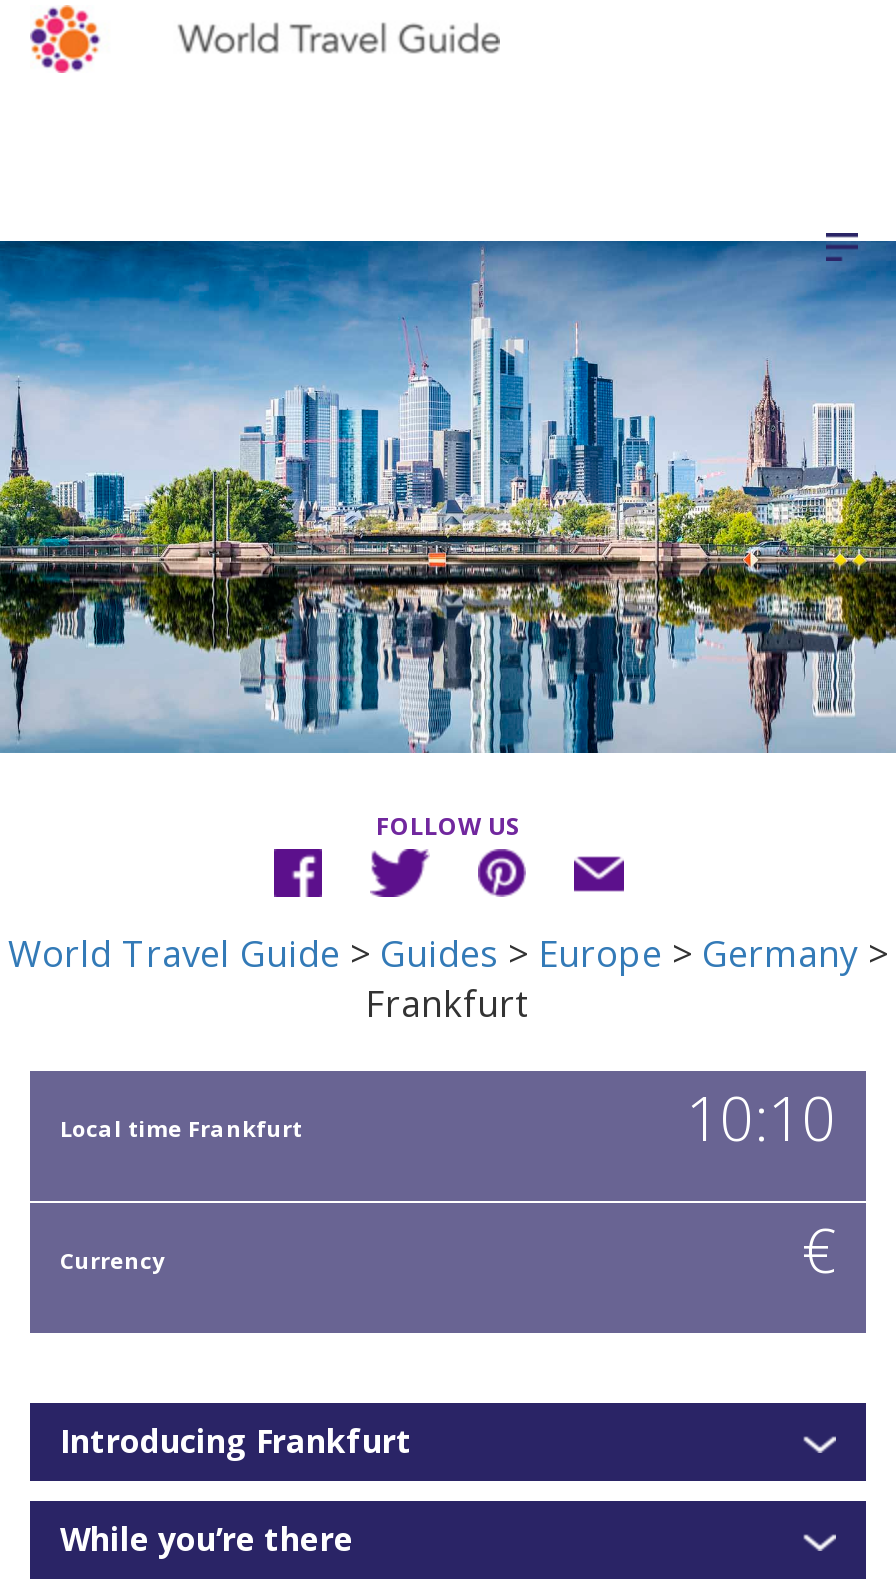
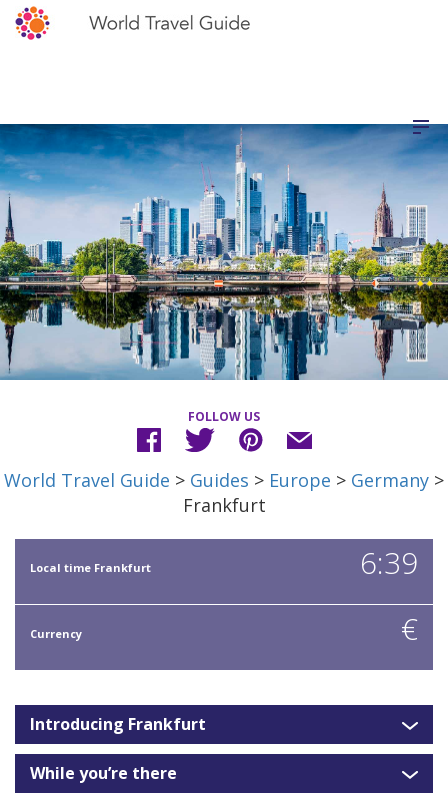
[686,1077,836,1159] 10:10 -> [360,542,418,583] 6:39

